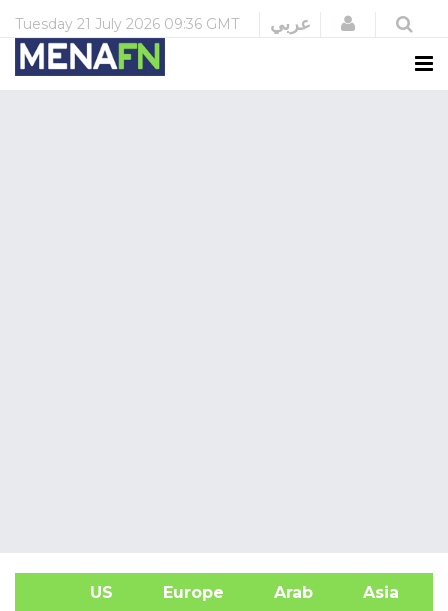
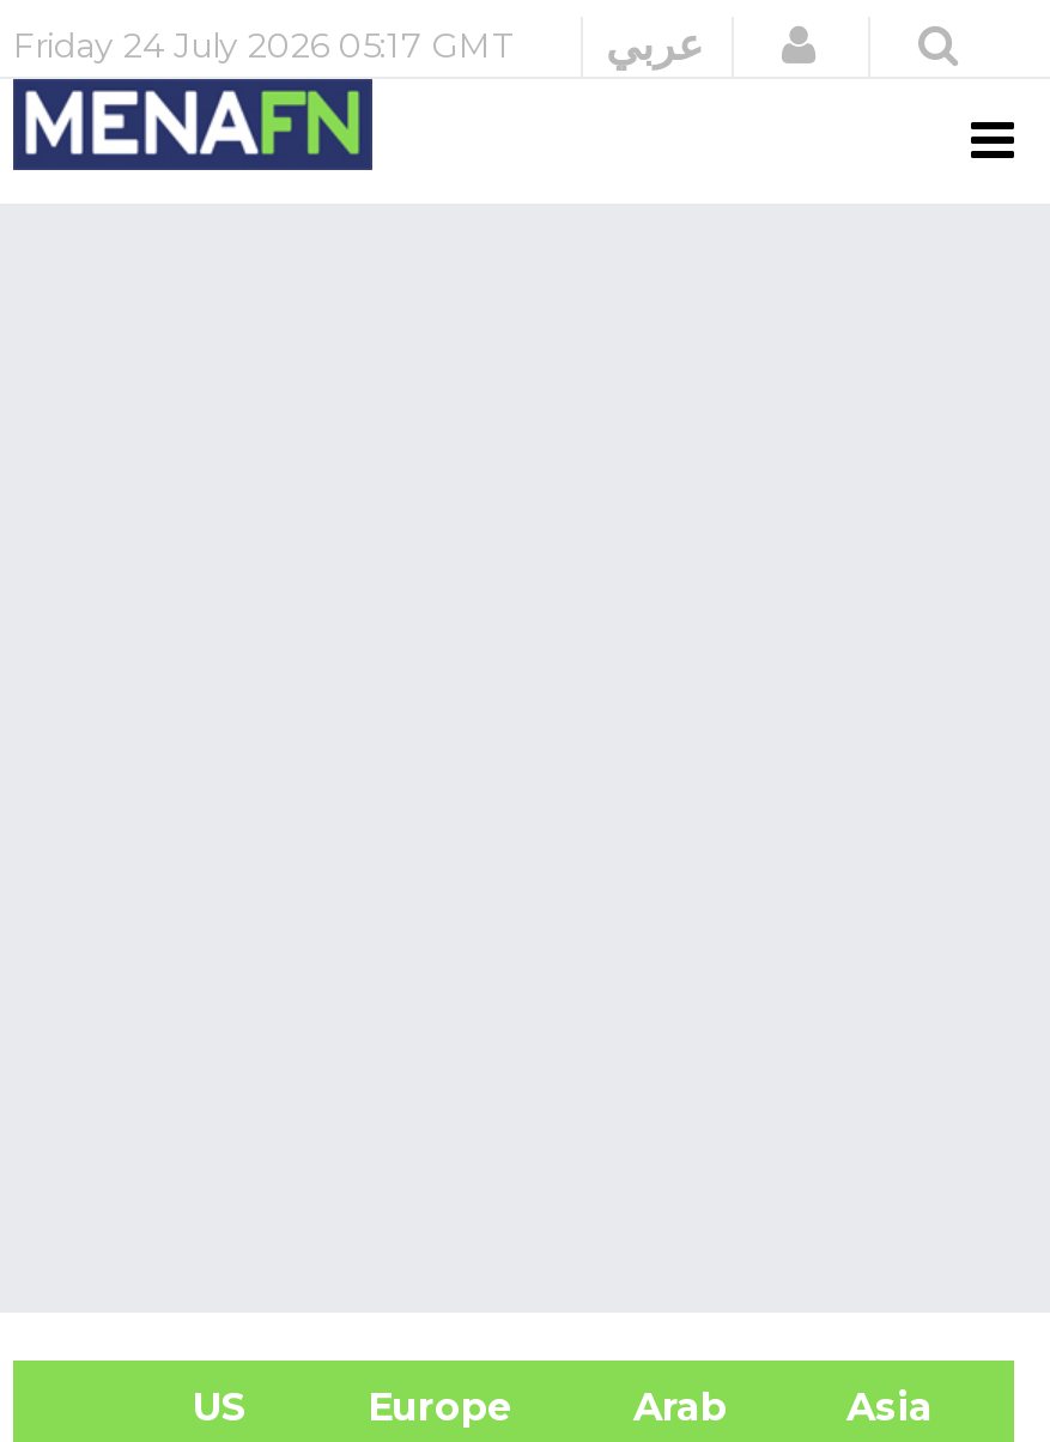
[15,15,239,33] Tuesday 21 July 2026 09:36 GMT -> [13,24,511,67] Friday 24 July 2026 05:17 GMT

